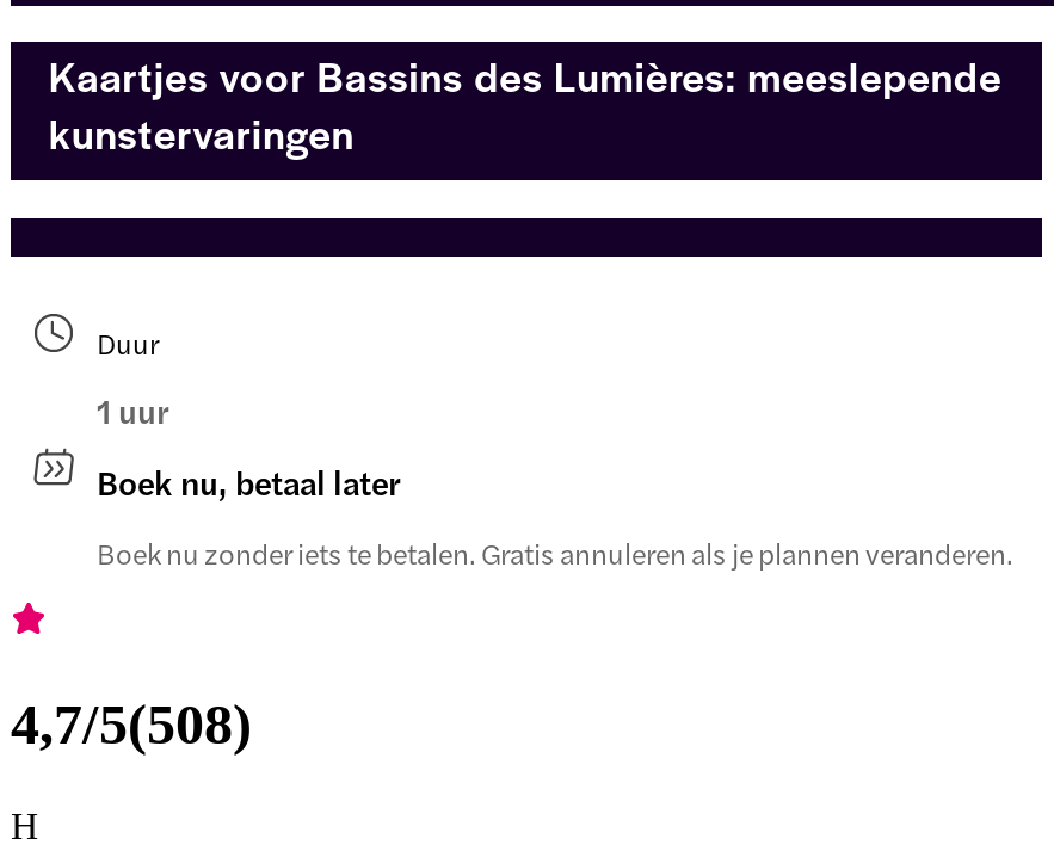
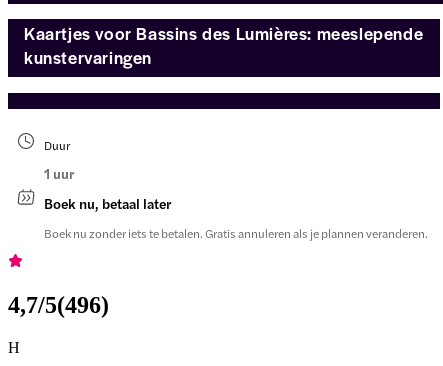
[11,693,252,755] 4,7/5(508) -> [8,292,109,318] 4,7/5(496)

